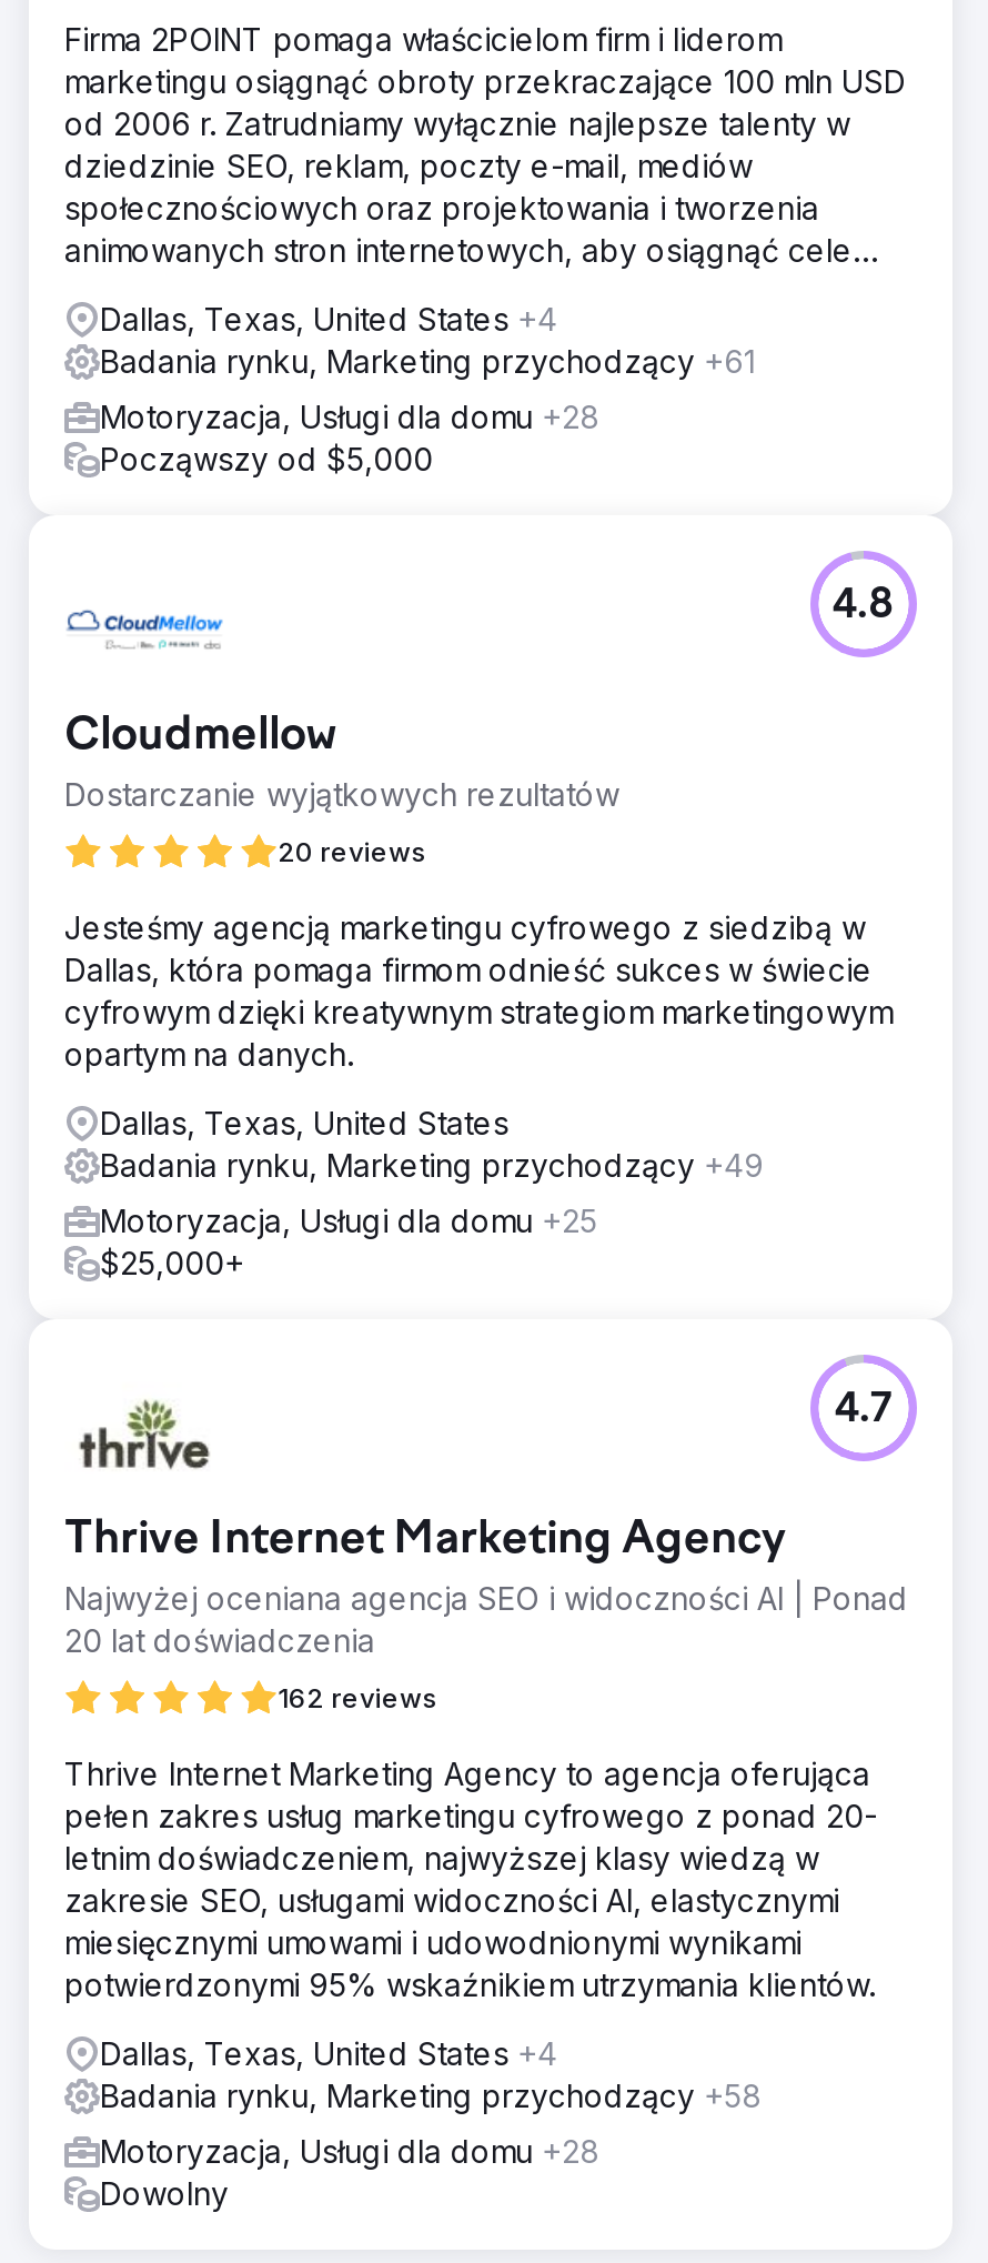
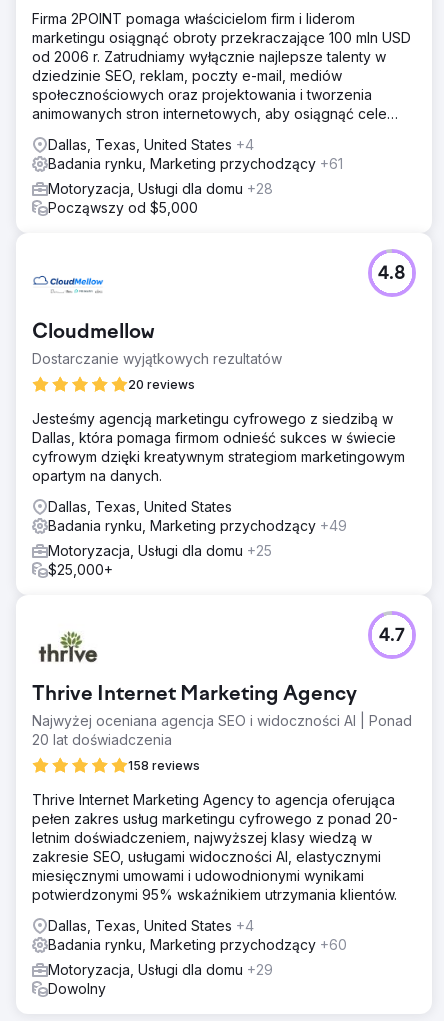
[278,1681,437,1714] 162 reviews -> [128,758,200,773] 158 reviews
[100,2076,762,2114] Badania rynku, Marketing przychodzący +58 -> [48,936,347,953] Badania rynku, Marketing przychodzący +60
[100,2132,599,2170] Motoryzacja, Usługi dla domu +28 -> [48,961,273,978] Motoryzacja, Usługi dla domu +29

